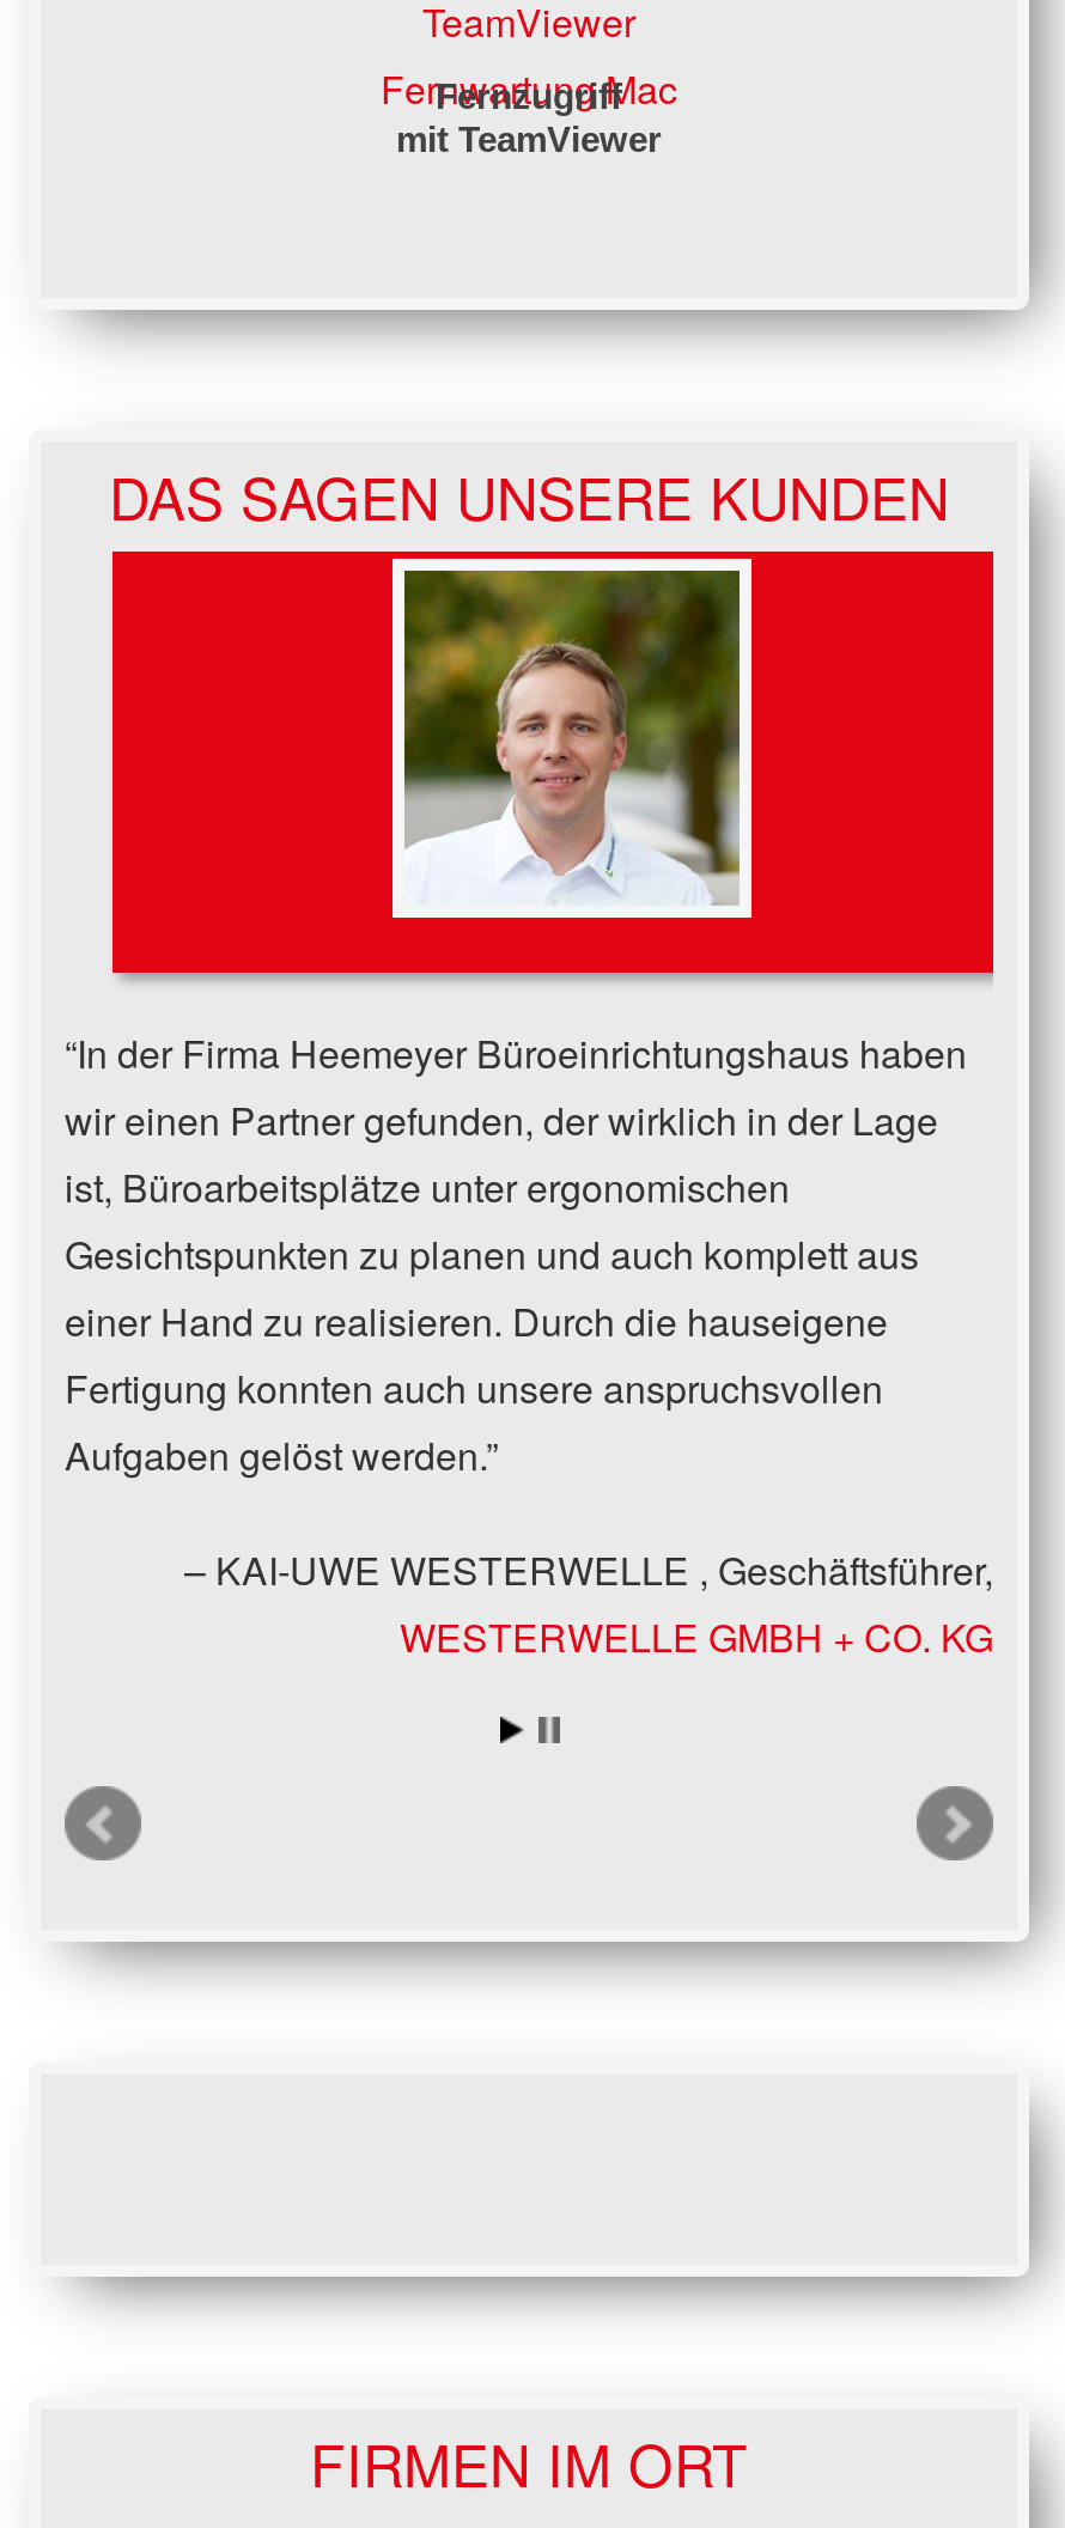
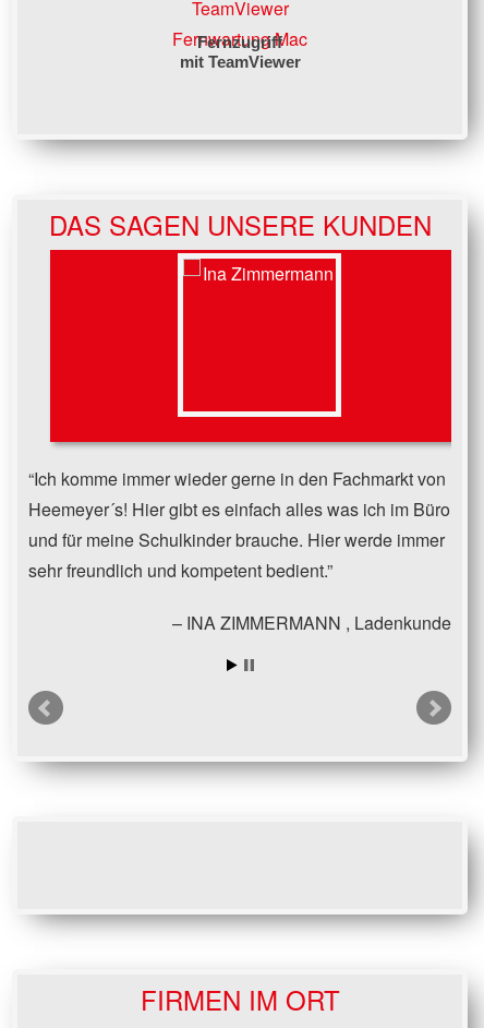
[402,568,742,906] [image] -> [182,258,337,335] [image]
[65,1025,967,1482] In der Firma Heemeyer Büroeinrichtungshaus haben | wir einen Partner gefunden, der wirklich in der Lage | ist, Büroarbeitsplätze unter ergonomischen | Gesichtspunkten zu planen und auch komplett aus | einer Hand zu realisieren. Durch die hauseigene | Fertigung konnten auch unsere anspruchsvollen | Aufgaben gelöst werden. -> [28,466,450,582] Ich komme immer wieder gerne in den Fachmarkt von | Heemeyer´s! Hier gibt es einfach alles was ich im Büro | und für meine Schulkinder brauche. Hier werde immer | sehr freundlich und kompetent bedient.
[215,1541,993,1663] KAI-UWE WESTERWELLE Geschäftsführer | WESTERWELLE GMBH + CO. KG -> [186,610,451,635] INA ZIMMERMANN Ladenkunde

